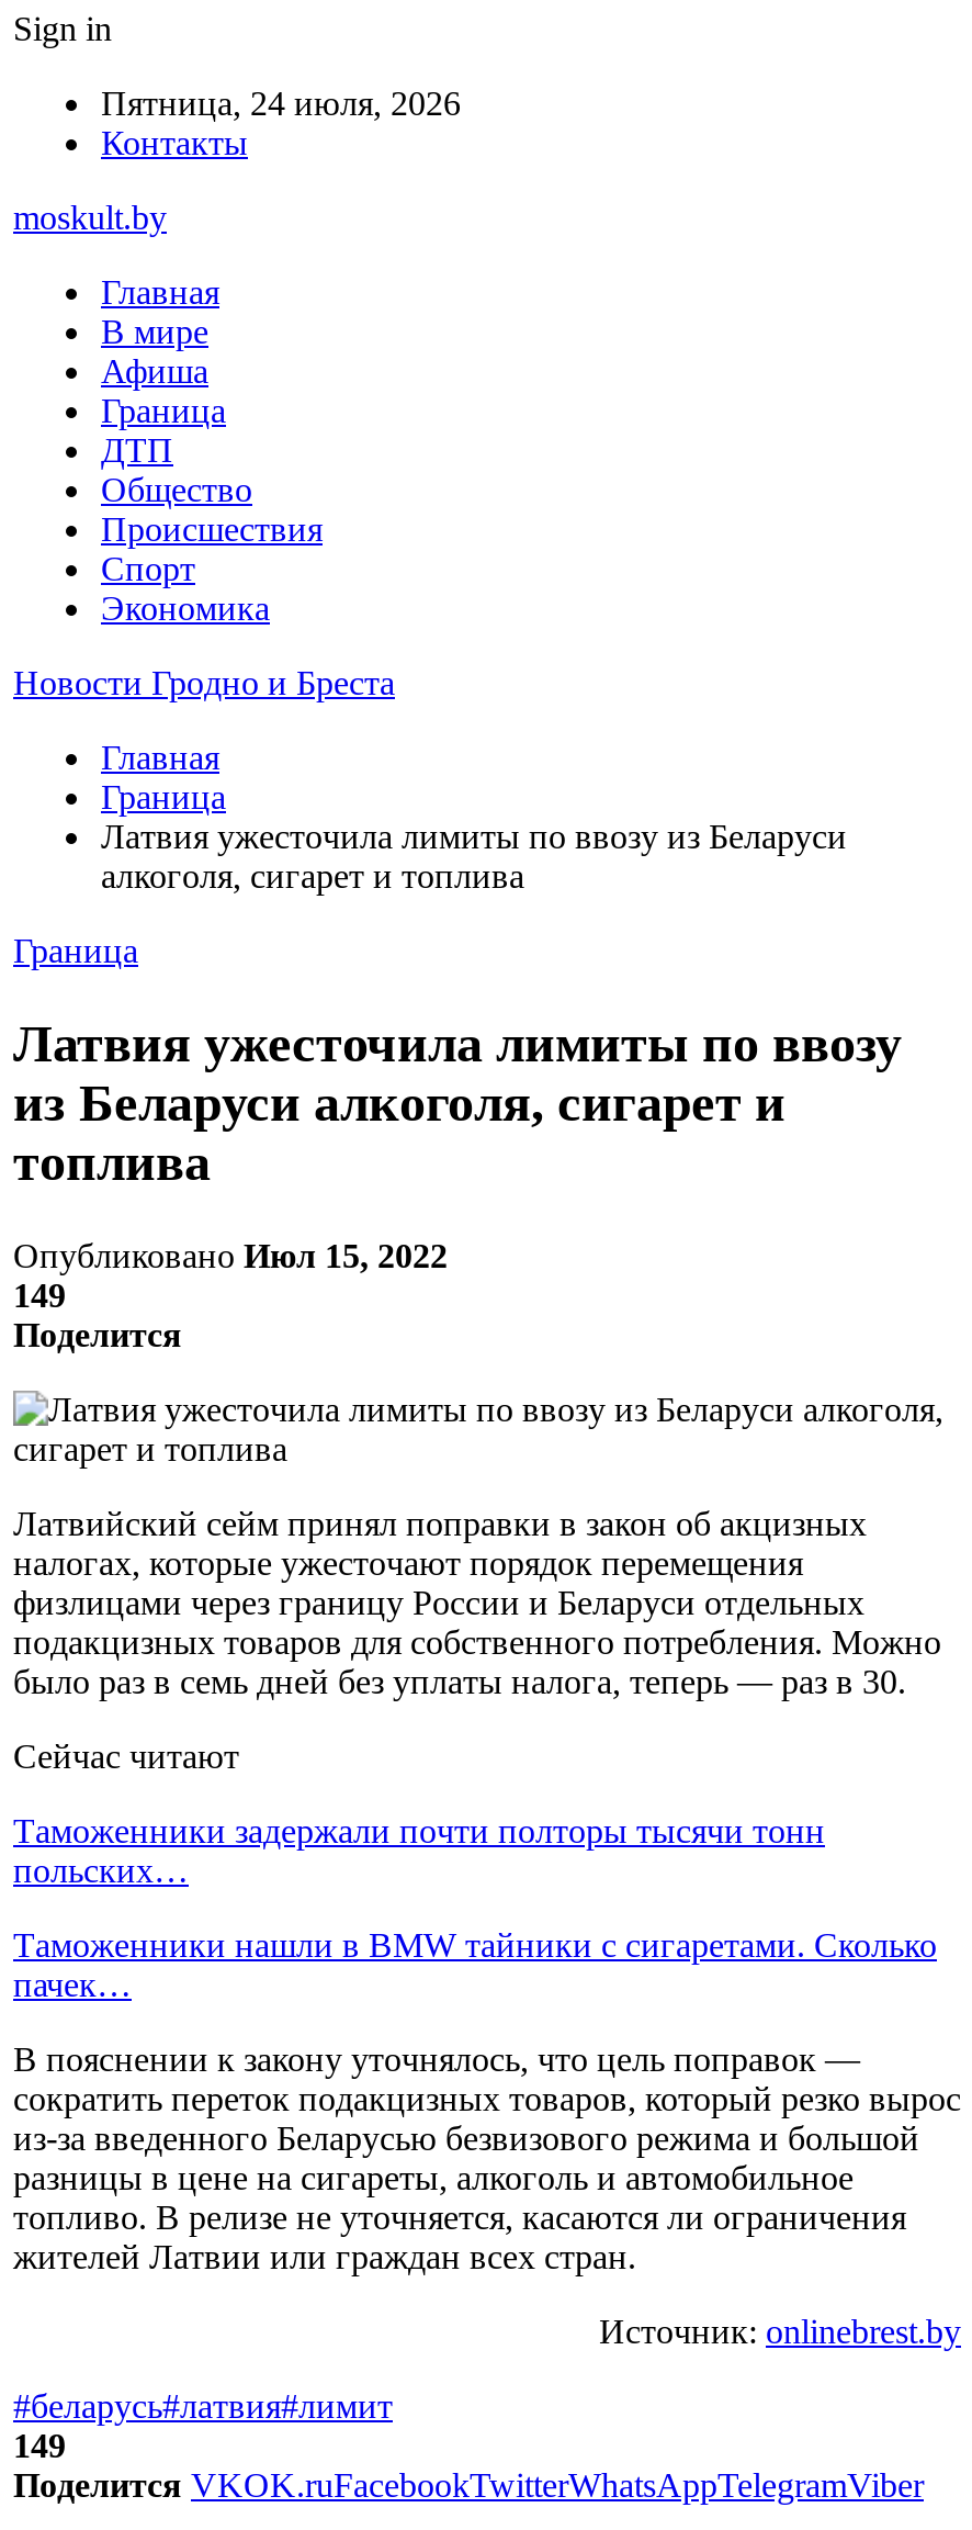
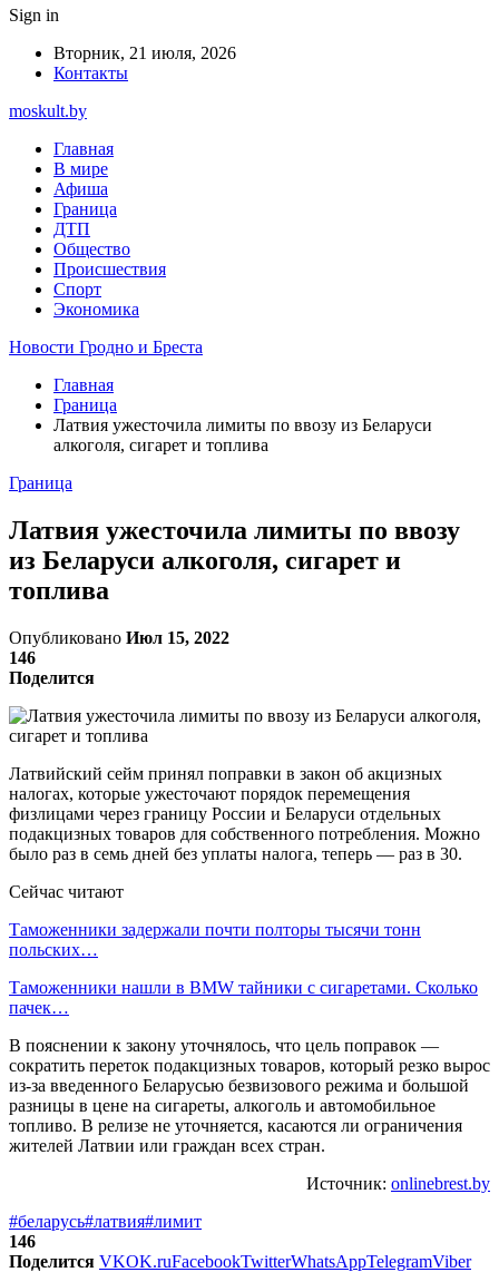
[101,85,461,122] Пятница, 24 июля, 2026 -> [53,43,236,62] Вторник, 21 июля, 2026
[13,1276,66,1313] 149 -> [9,648,36,667] 146
[13,2426,66,2464] 149 -> [9,1232,36,1251] 146

